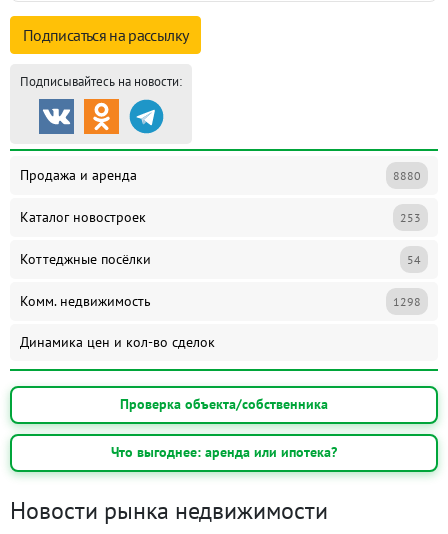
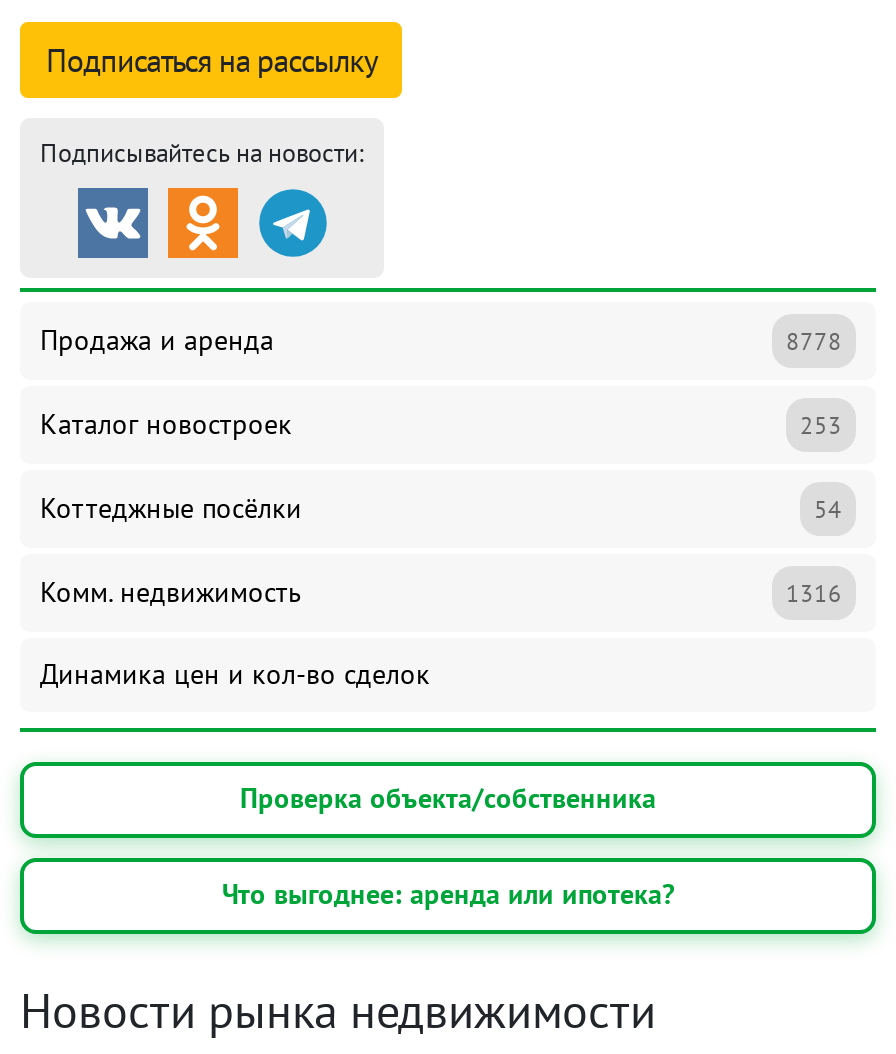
[393,167,421,182] 8880 -> [786,325,842,355] 8778
[393,293,421,308] 1298 -> [786,577,842,607] 1316

